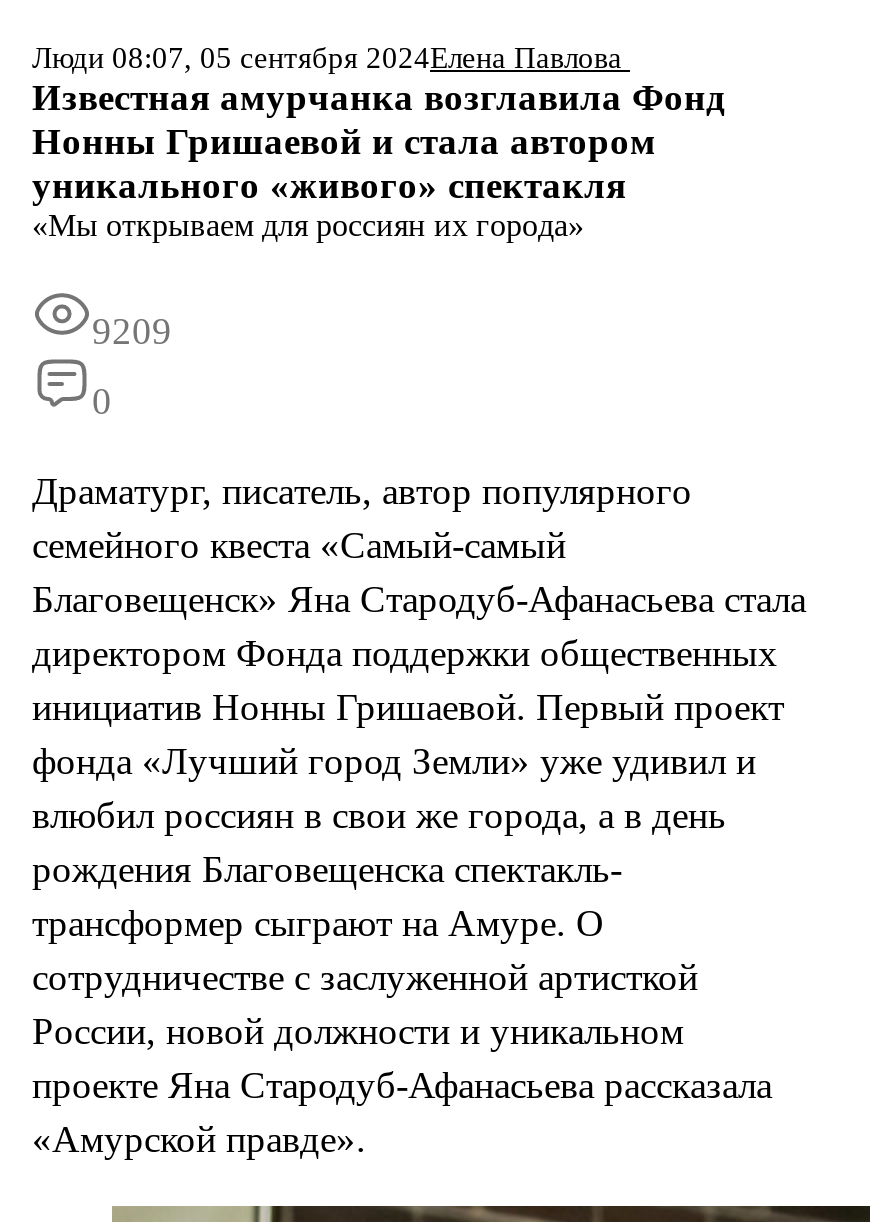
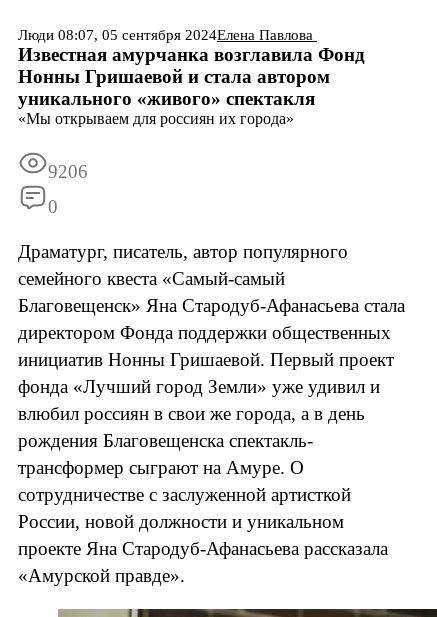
[92,311,172,353] 9209 -> [48,161,88,182] 9206

